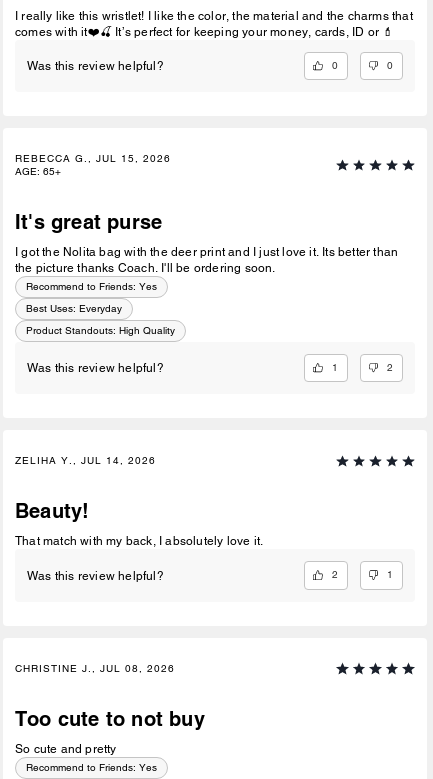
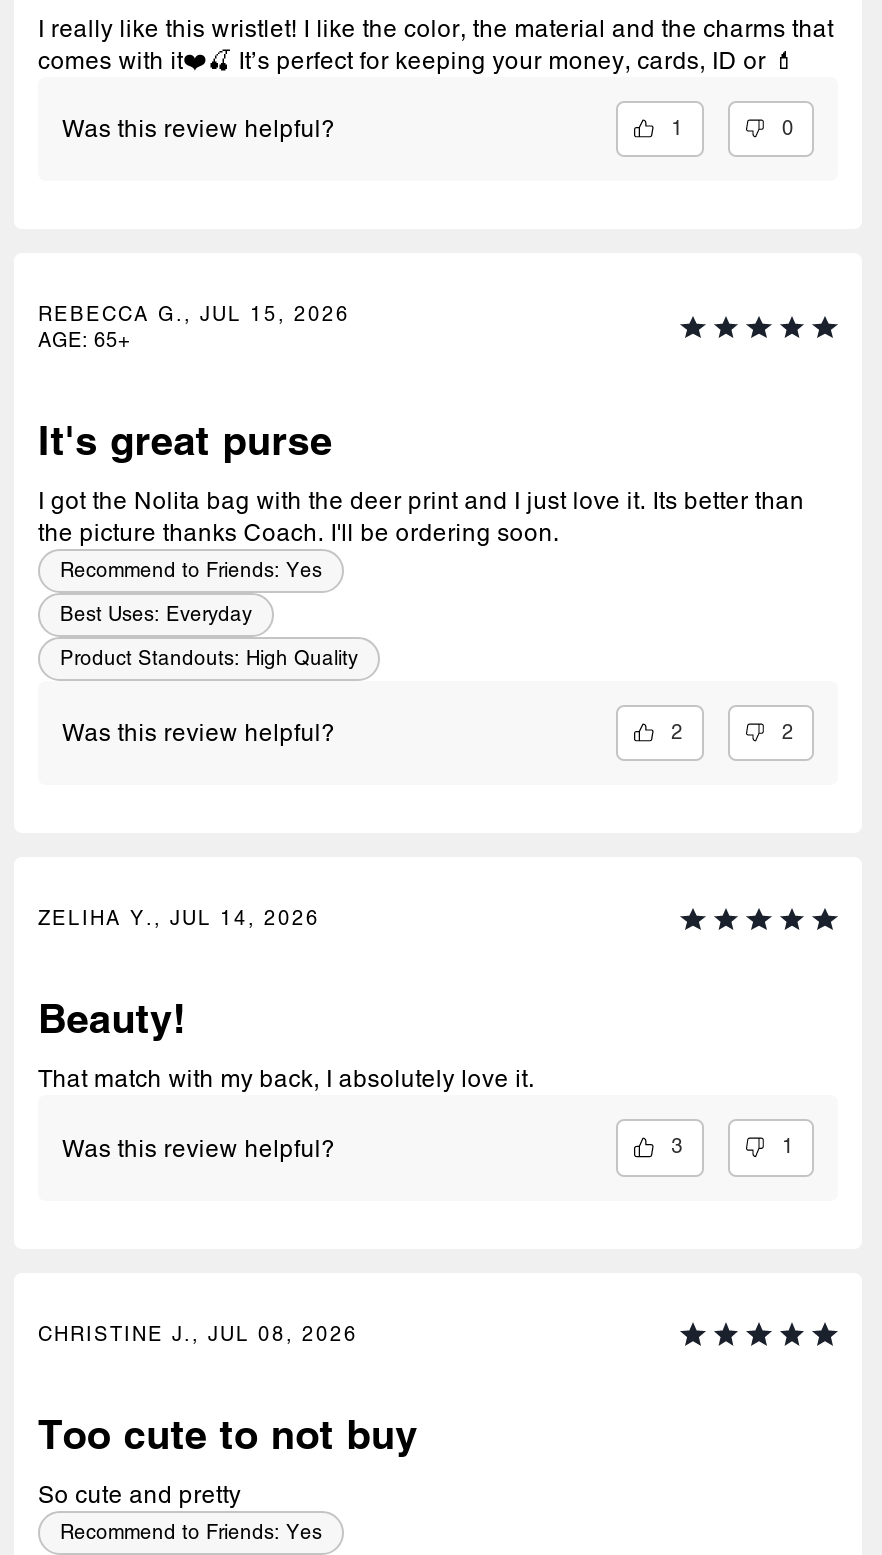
[332,58,339,71] 0 -> [671,114,685,140] 1
[332,361,339,374] 1 -> [671,719,685,745] 2
[332,568,339,581] 2 -> [671,1134,685,1160] 3

